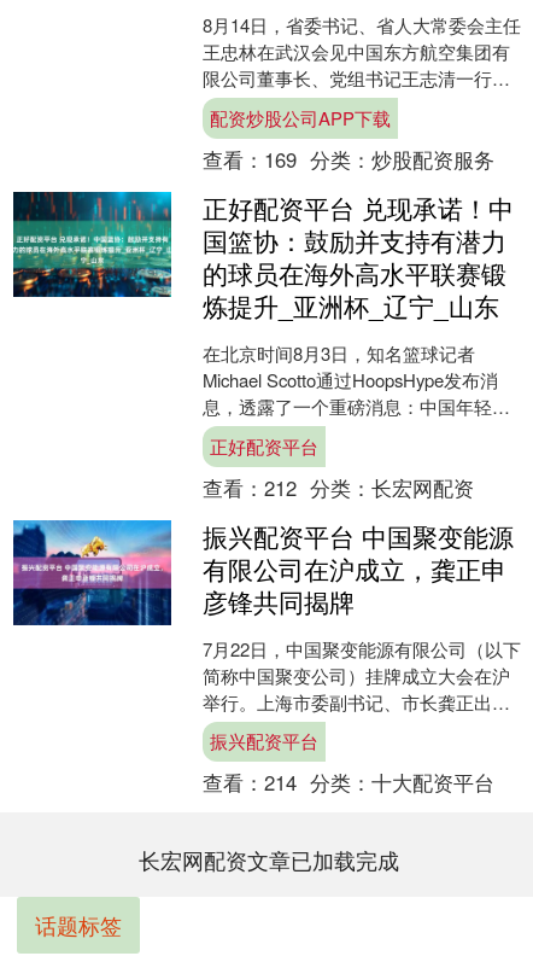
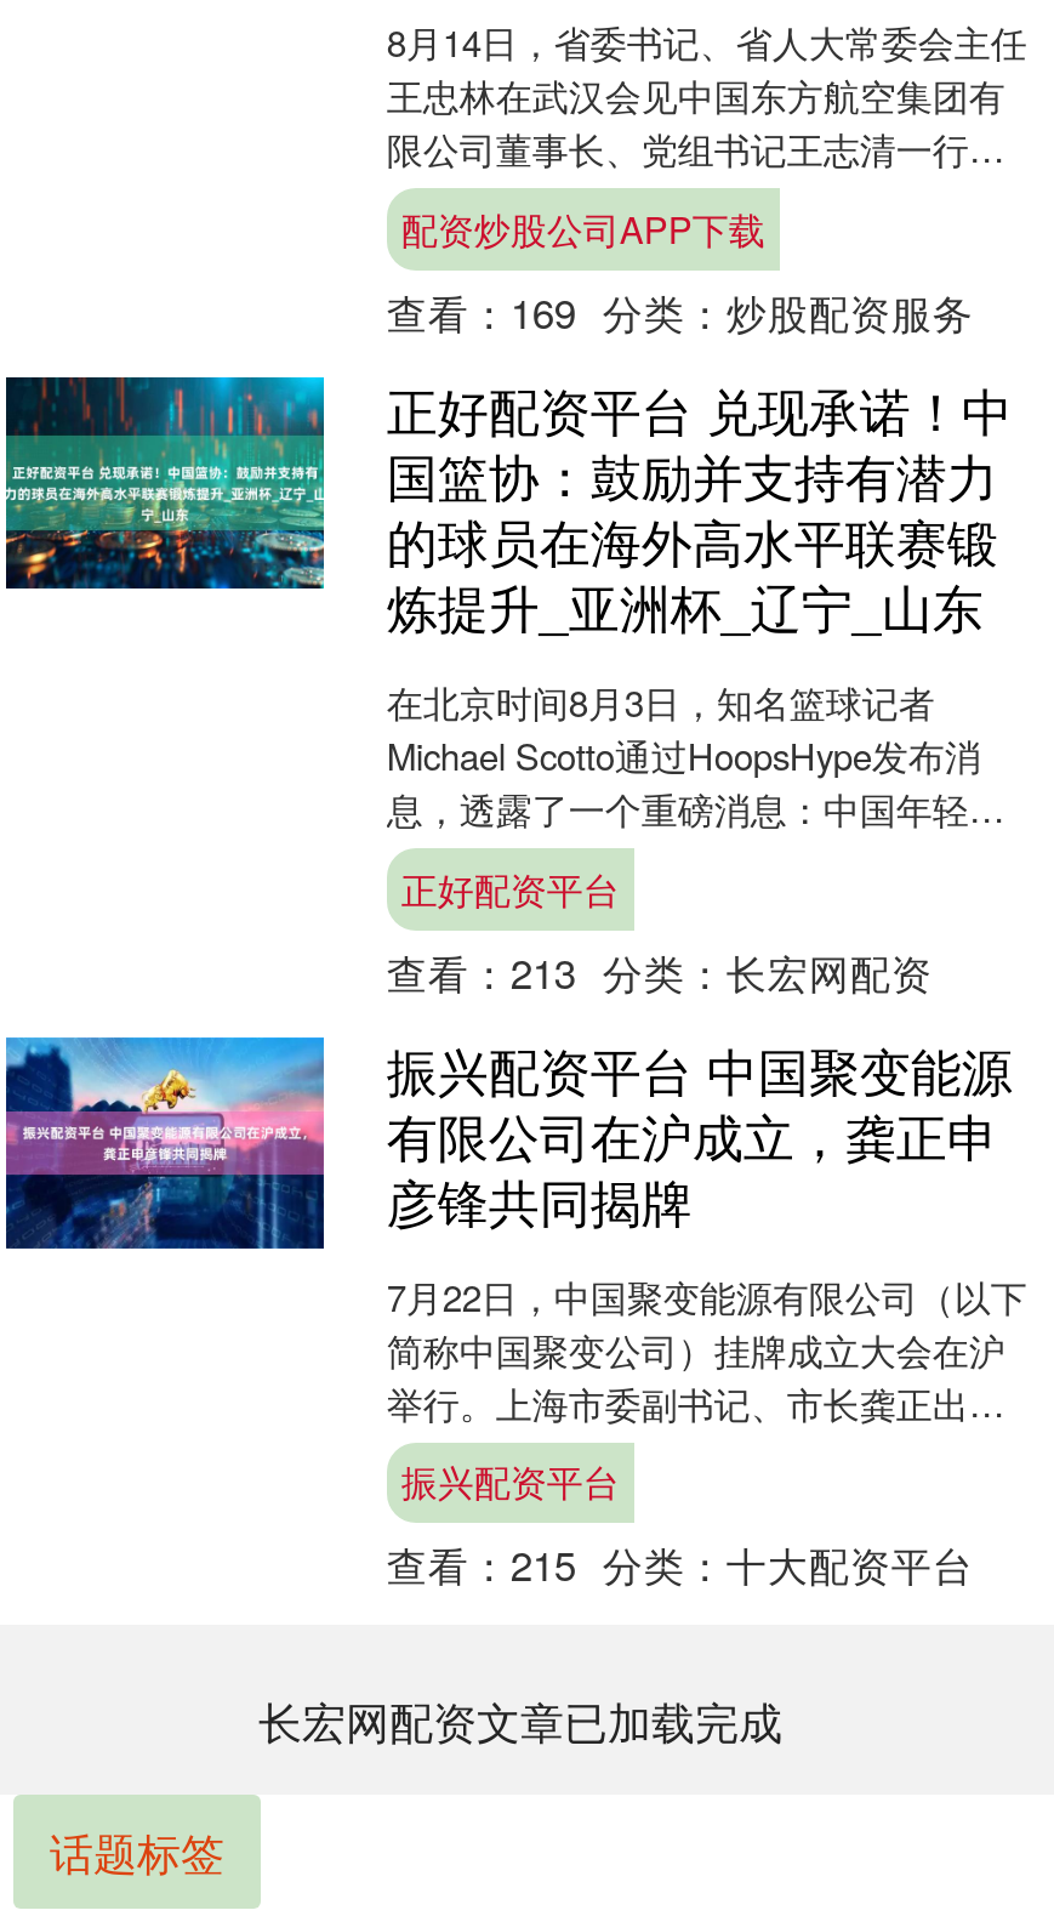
[202,473,474,502] 查看：212 分类：长宏网配资 -> [387,942,932,1000] 查看：213 分类：长宏网配资
[202,768,494,797] 查看：214 分类：十大配资平台 -> [387,1536,974,1594] 查看：215 分类：十大配资平台

